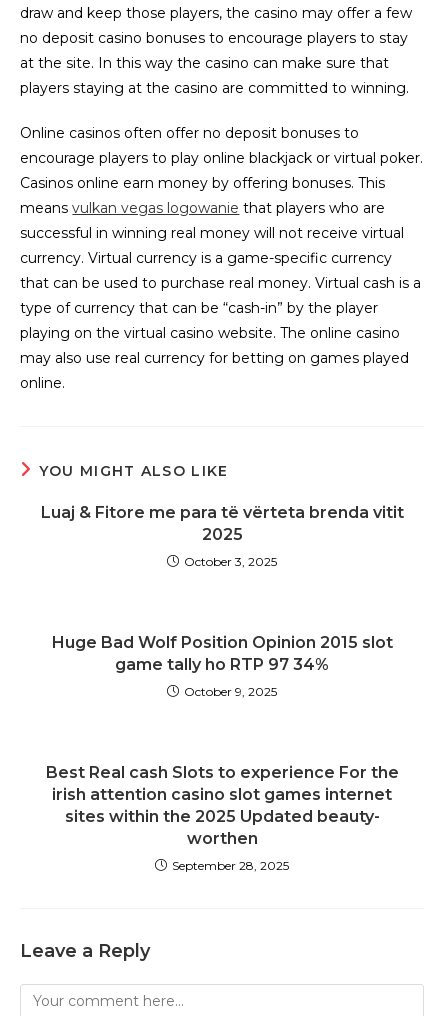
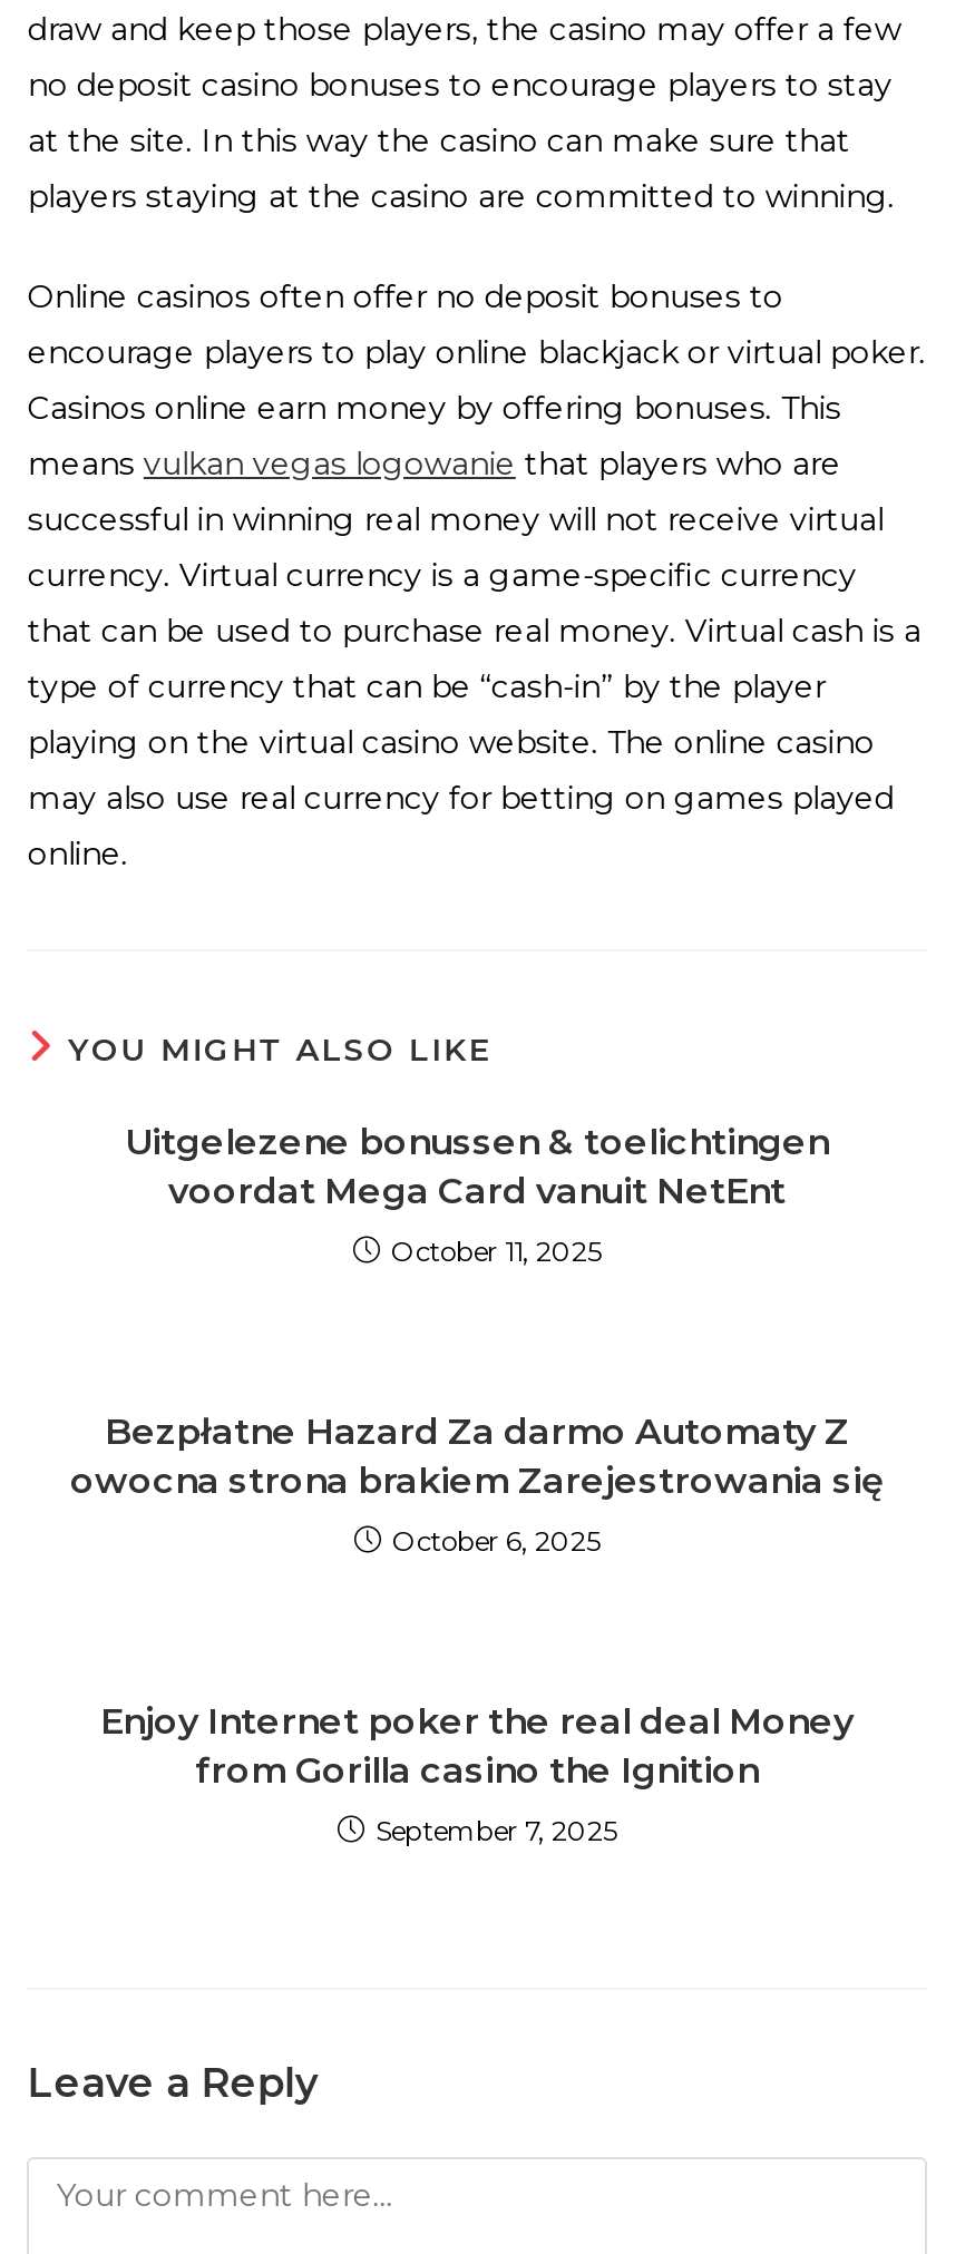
[40,503,403,544] Luaj & Fitore me para të vërteta brenda vitit | 2025 -> [125,1121,829,1212] Uitgelezene bonussen & toelichtingen | voordat Mega Card vanuit NetEnt
[184,554,277,569] October 3, 2025 -> [391,1235,601,1268] October 11, 2025
[51,633,392,674] Huge Bad Wolf Position Opinion 2015 slot | game tally ho RTP 97 34% -> [70,1411,884,1502] Bezpłatne Hazard Za darmo Automaty Z | owocna strona brakiem Zarejestrowania się
[184,684,277,699] October 9, 2025 -> [392,1524,599,1558] October 6, 2025
[45,763,398,848] Best Real cash Slots to experience For the | irish attention casino slot games internet | sites within the 2025 Updated beauty- | worthen -> [100,1700,854,1792] Enjoy Internet poker the real deal Money | from Gorilla casino the Ignition
[172,858,289,873] September 28, 2025 -> [376,1814,616,1847] September 7, 2025

